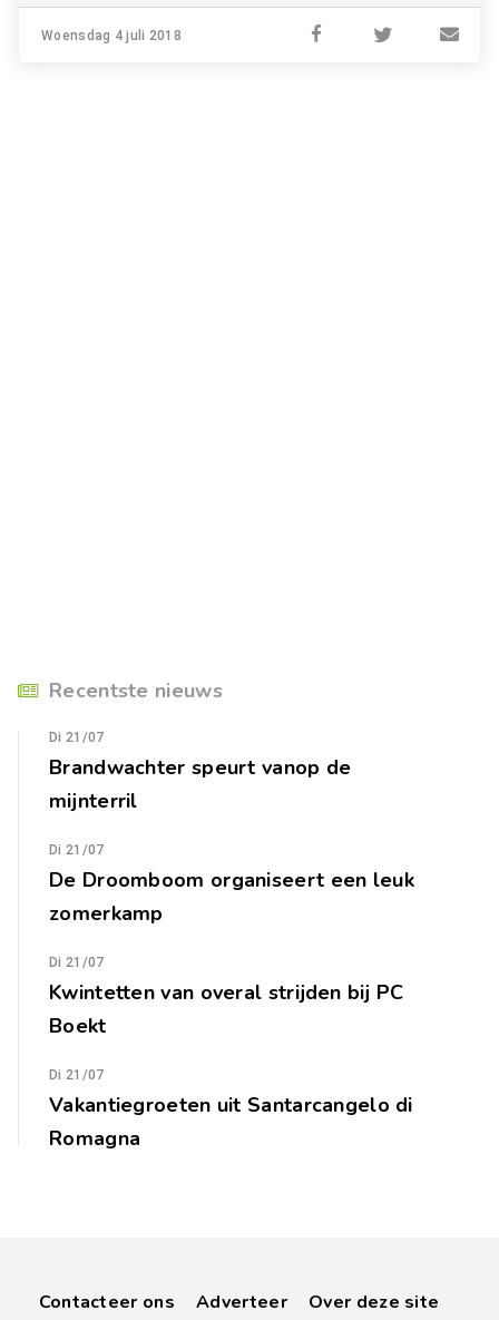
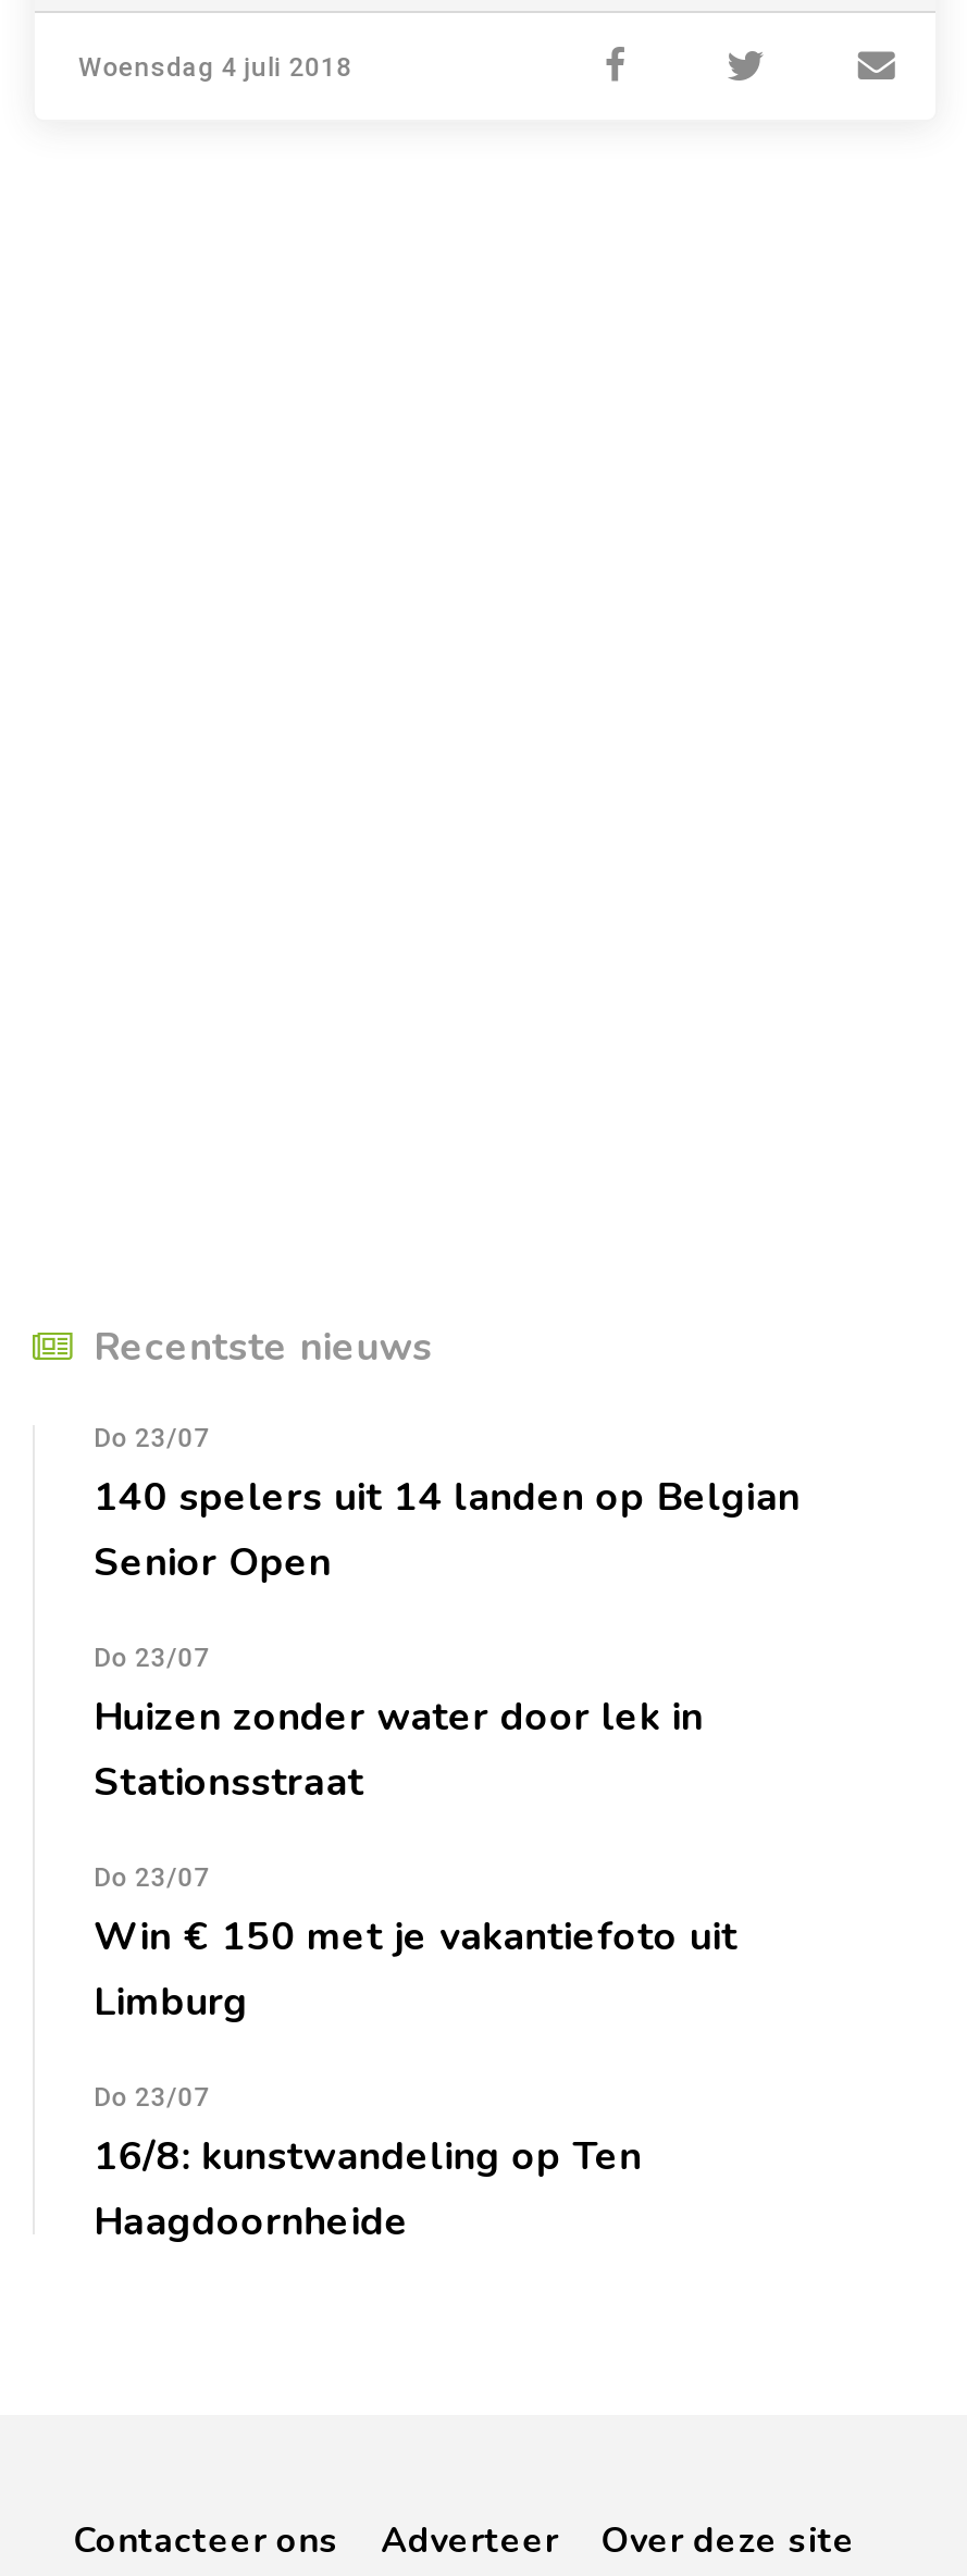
[49,730,351,814] Di 21/07 | Brandwachter speurt vanop de | mijnterril -> [94,1423,800,1588] Do 23/07 | 140 spelers uit 14 landen op Belgian | Senior Open
[49,842,414,927] Di 21/07 | De Droomboom organiseert een leuk | zomerkamp -> [94,1643,703,1808] Do 23/07 | Huizen zonder water door lek in | Stationsstraat
[49,955,404,1039] Di 21/07 | Kwintetten van overal strijden bij PC | Boekt -> [94,1862,737,2028] Do 23/07 | Win € 150 met je vakantiefoto uit | Limburg
[49,1067,413,1152] Di 21/07 | Vakantiegroeten uit Santarcangelo di | Romagna -> [94,2082,642,2247] Do 23/07 | 16/8: kunstwandeling op Ten | Haagdoornheide

